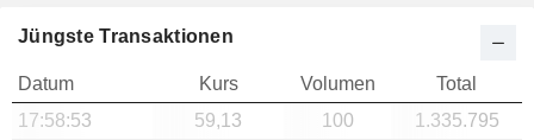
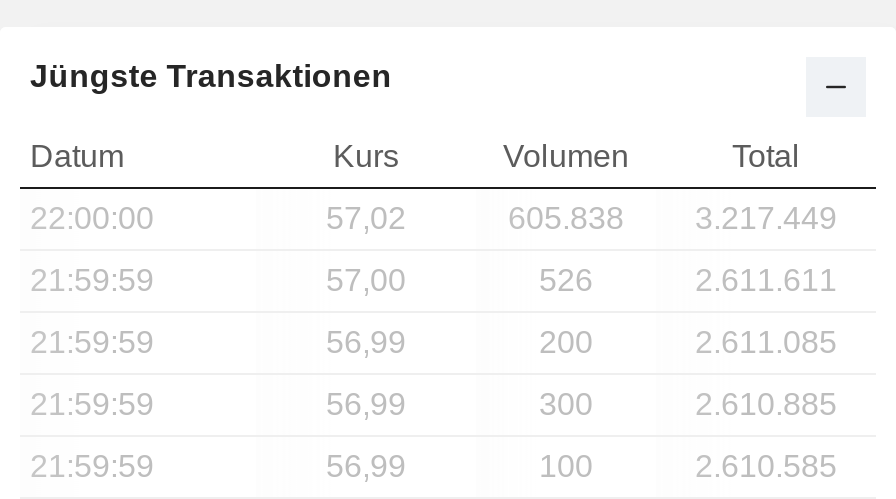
[18,110,242,131] 17:58:53 | 59,13 -> [30,201,837,483] 22:00:00 | 57,02 | 605.838 | 3.217.449 | 21:59:59 | 57,00 | 526 | 2.611.611 | 21:59:59 | 56,99 | 200 | 2.611.085 | 21:59:59 | 56,99 | 300 | 2.610.885 | 21:59:59 | 56,99
[414,110,499,131] 1.335.795 -> [695,449,837,483] 2.610.585

